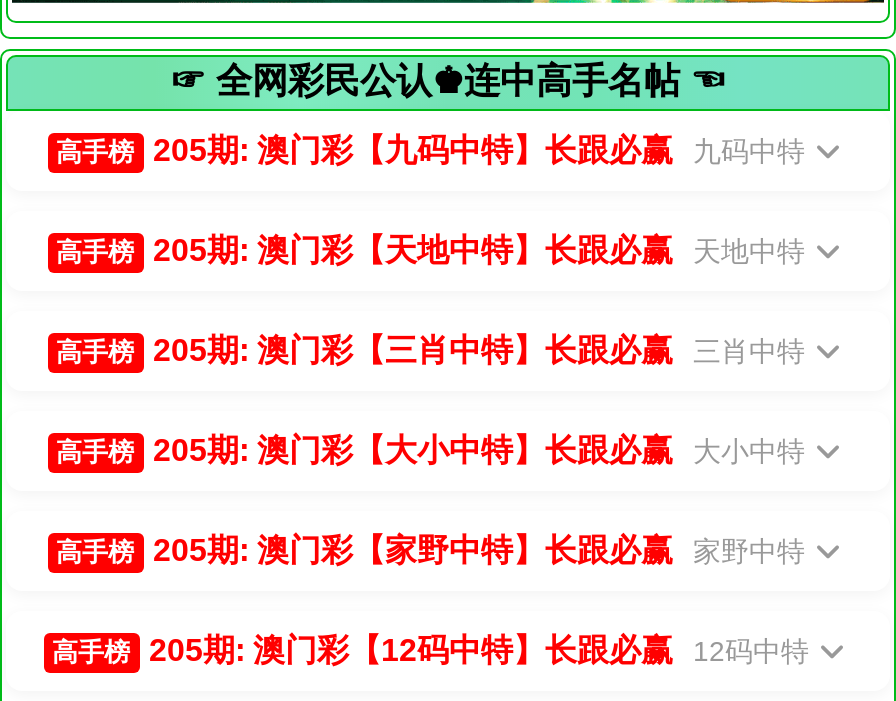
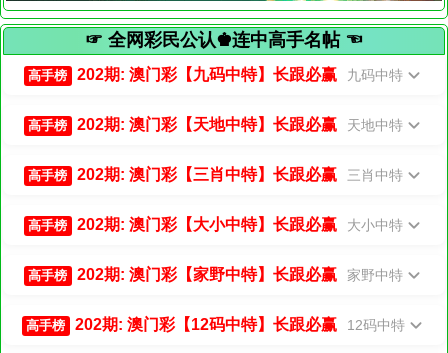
[153,133,673,167] 205期: 澳门彩【九码中特】长跟必赢 -> [76,66,336,83] 202期: 澳门彩【九码中特】长跟必赢
[153,233,673,267] 205期: 澳门彩【天地中特】长跟必赢 -> [76,116,336,133] 202期: 澳门彩【天地中特】长跟必赢
[153,333,673,367] 205期: 澳门彩【三肖中特】长跟必赢 -> [76,166,336,183] 202期: 澳门彩【三肖中特】长跟必赢
[153,433,673,467] 205期: 澳门彩【大小中特】长跟必赢 -> [76,216,336,233] 202期: 澳门彩【大小中特】长跟必赢
[153,533,673,567] 205期: 澳门彩【家野中特】长跟必赢 -> [76,266,336,283] 202期: 澳门彩【家野中特】长跟必赢
[149,633,673,667] 205期: 澳门彩【12码中特】长跟必赢 -> [74,316,336,333] 202期: 澳门彩【12码中特】长跟必赢

